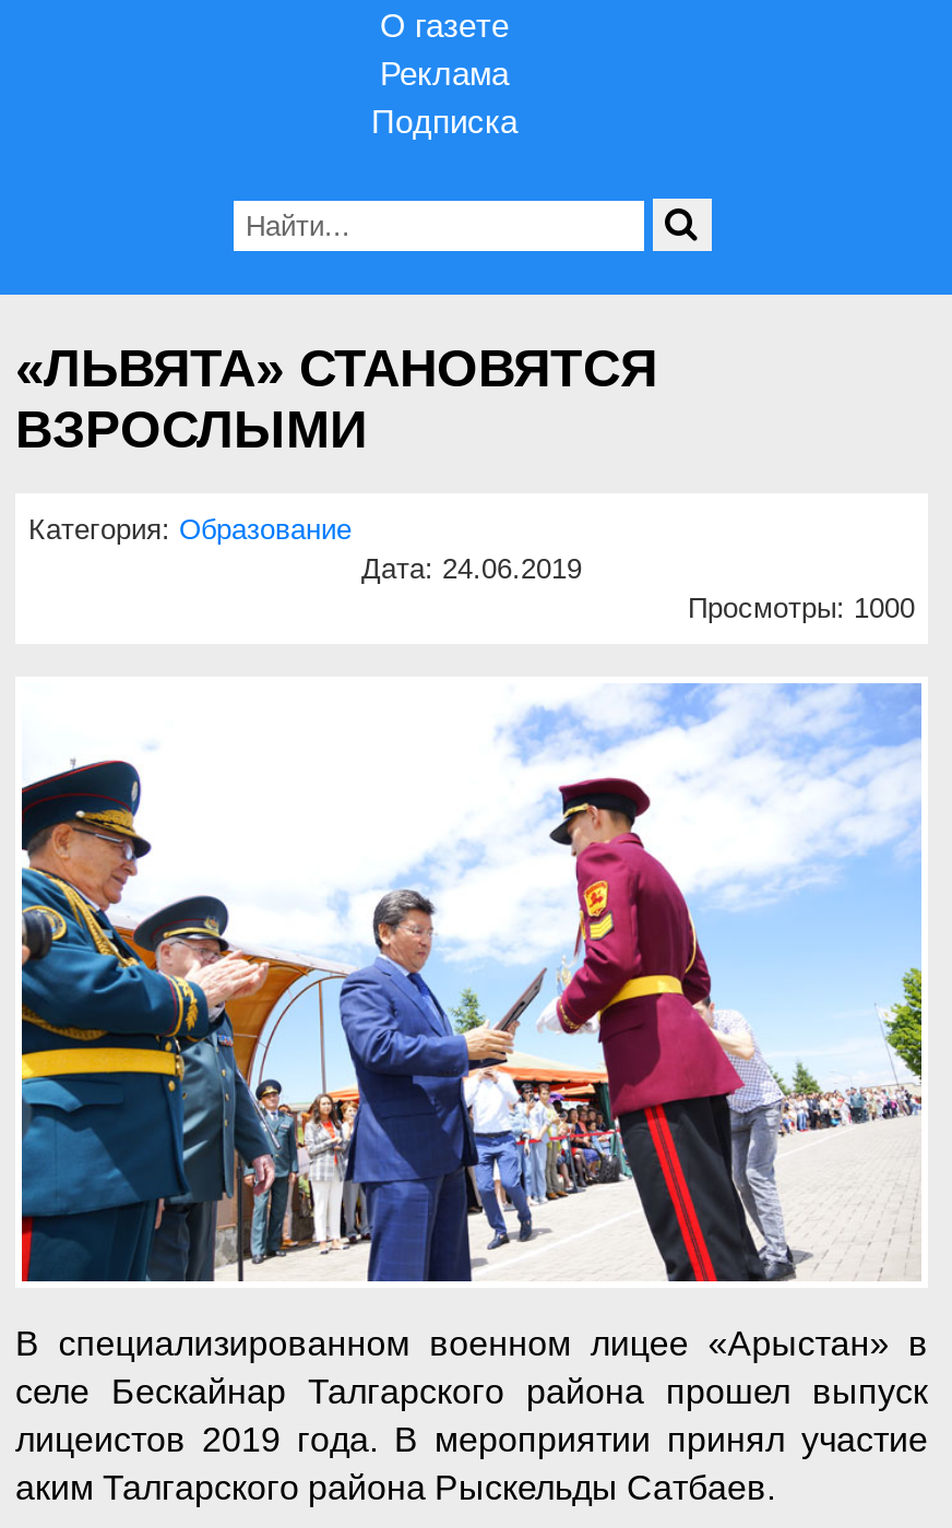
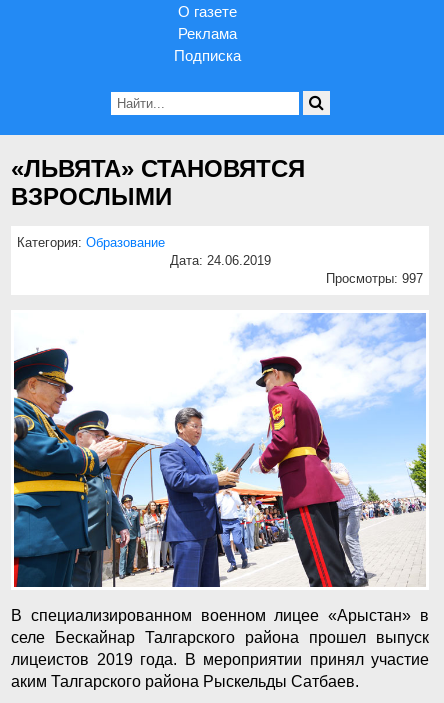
[688,592,915,624] Просмотры: 1000 -> [326,271,423,286] Просмотры: 997

